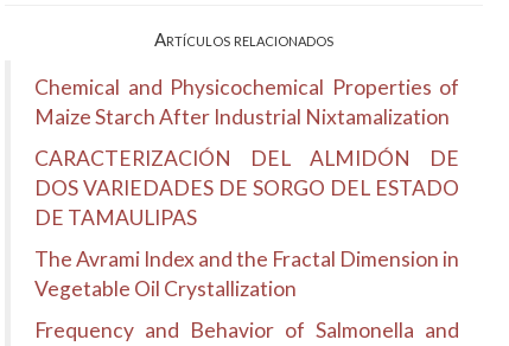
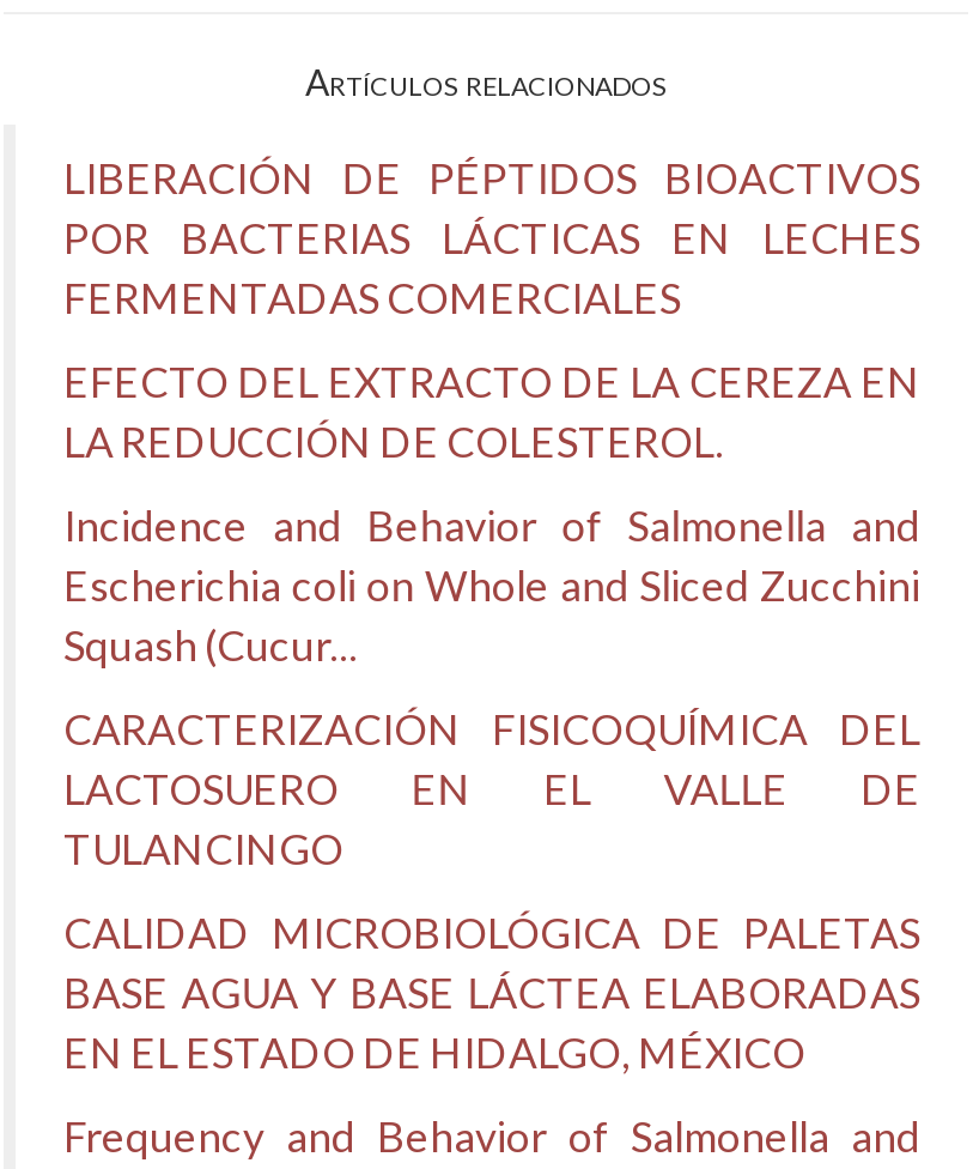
[34,75,459,301] Chemical and Physicochemical Properties of | Maize Starch After Industrial Nixtamalization | CARACTERIZACIÓN DEL ALMIDÓN DE | DOS VARIEDADES DE SORGO DEL ESTADO | DE TAMAULIPAS | The Avrami Index and the Fractal Dimension in | Vegetable Oil Crystallization -> [63,153,920,1078] LIBERACIÓN DE PÉPTIDOS BIOACTIVOS | POR BACTERIAS LÁCTICAS EN LECHES | FERMENTADAS COMERCIALES | EFECTO DEL EXTRACTO DE LA CEREZA EN | LA REDUCCIÓN DE COLESTEROL. | Incidence and Behavior of Salmonella and | Escherichia coli on Whole and Sliced Zucchini | Squash (Cucur... | CARACTERIZACIÓN FISICOQUÍMICA DEL | LACTOSUERO EN EL VALLE DE | TULANCINGO | CALIDAD MICROBIOLÓGICA DE PALETAS | BASE AGUA Y BASE LÁCTEA ELABORADAS | EN EL ESTADO DE HIDALGO, MÉXICO

